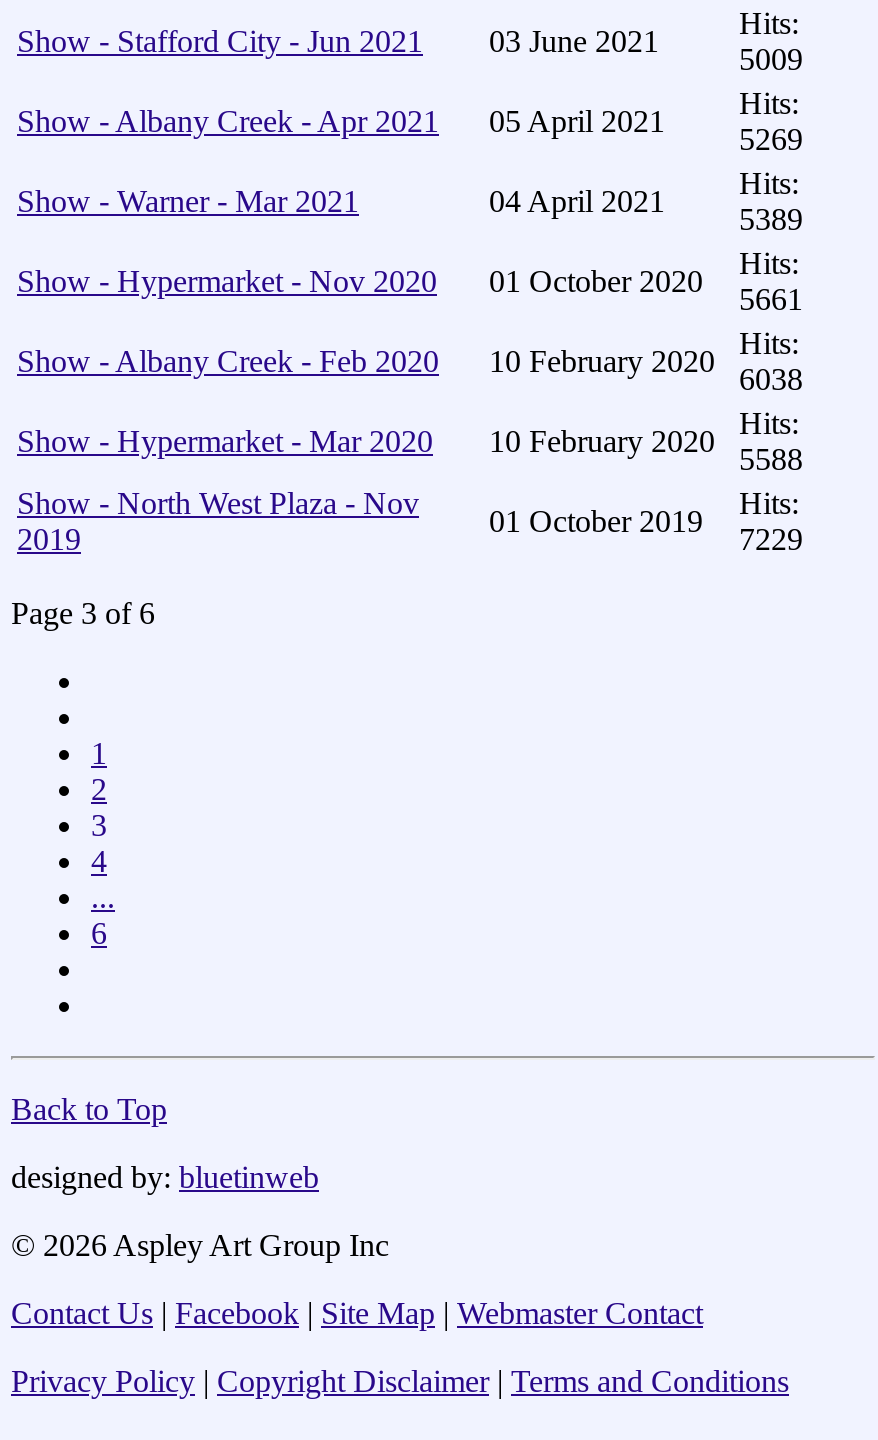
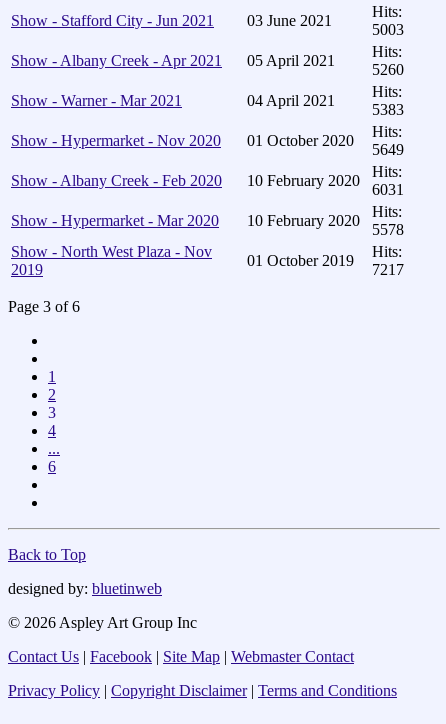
[739,43,803,77] 5009 -> [372,21,404,38] 5003
[739,123,803,157] 5269 -> [372,61,404,78] 5260
[739,203,803,237] 5389 -> [372,101,404,118] 5383
[739,283,803,317] 5661 -> [372,141,404,158] 5649
[739,363,803,397] 6038 -> [372,181,404,198] 6031
[739,443,803,477] 5588 -> [372,221,404,238] 5578
[739,523,803,557] 7229 -> [372,261,404,278] 7217

